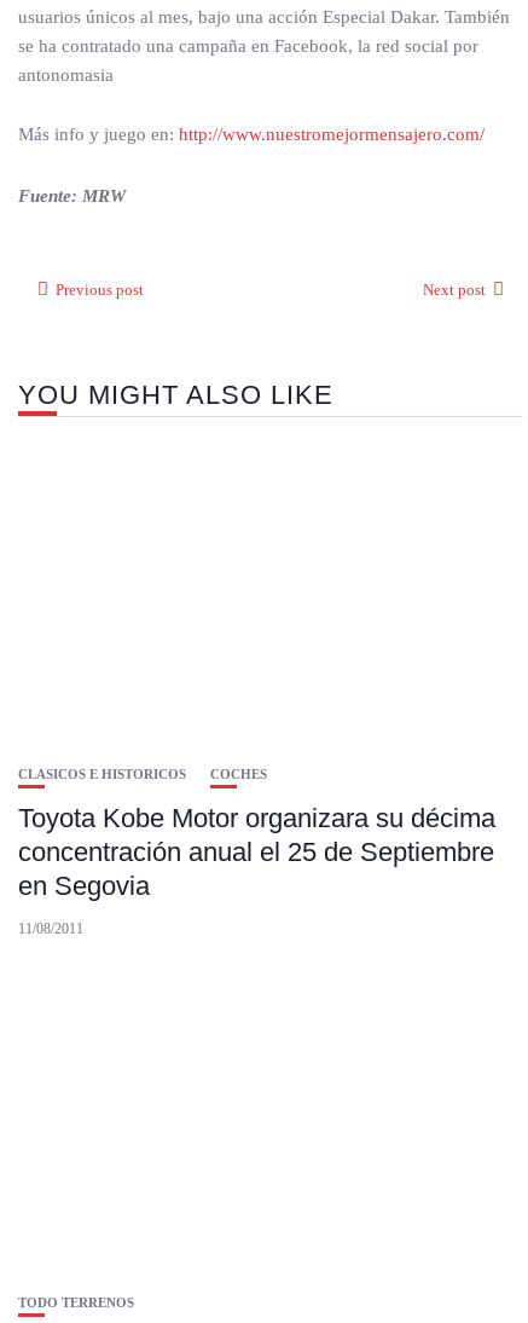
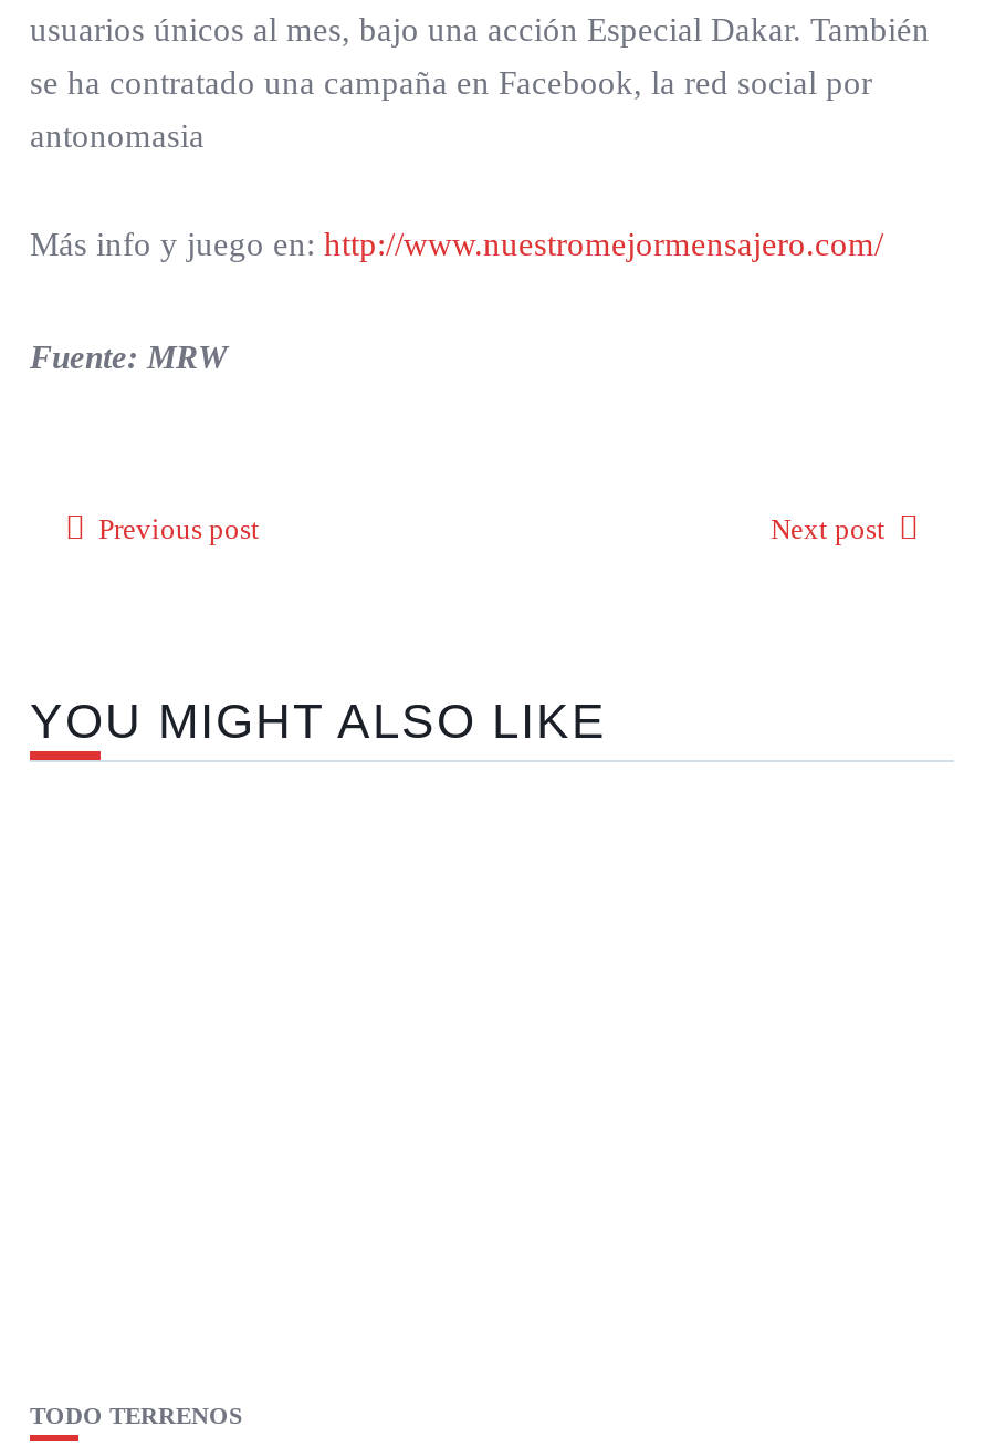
[18,767,495,937] CLASICOS E HISTORICOS | COCHES | Toyota Kobe Motor organizara su décima | concentración anual el 25 de Septiembre | en Segovia | 11/08/2011 -> none

